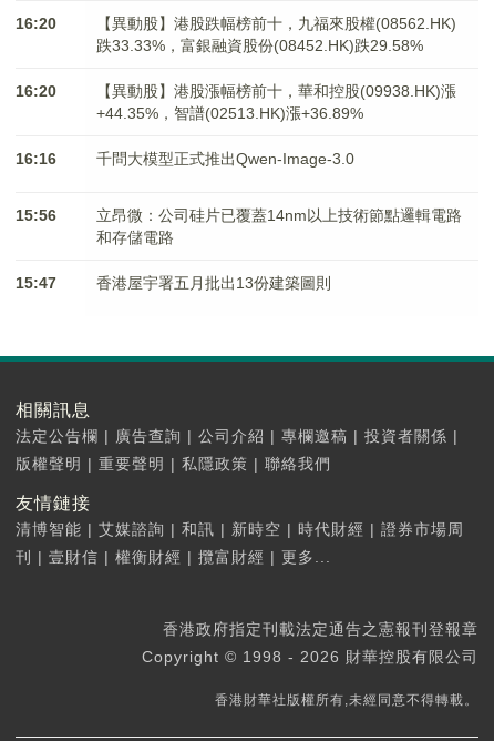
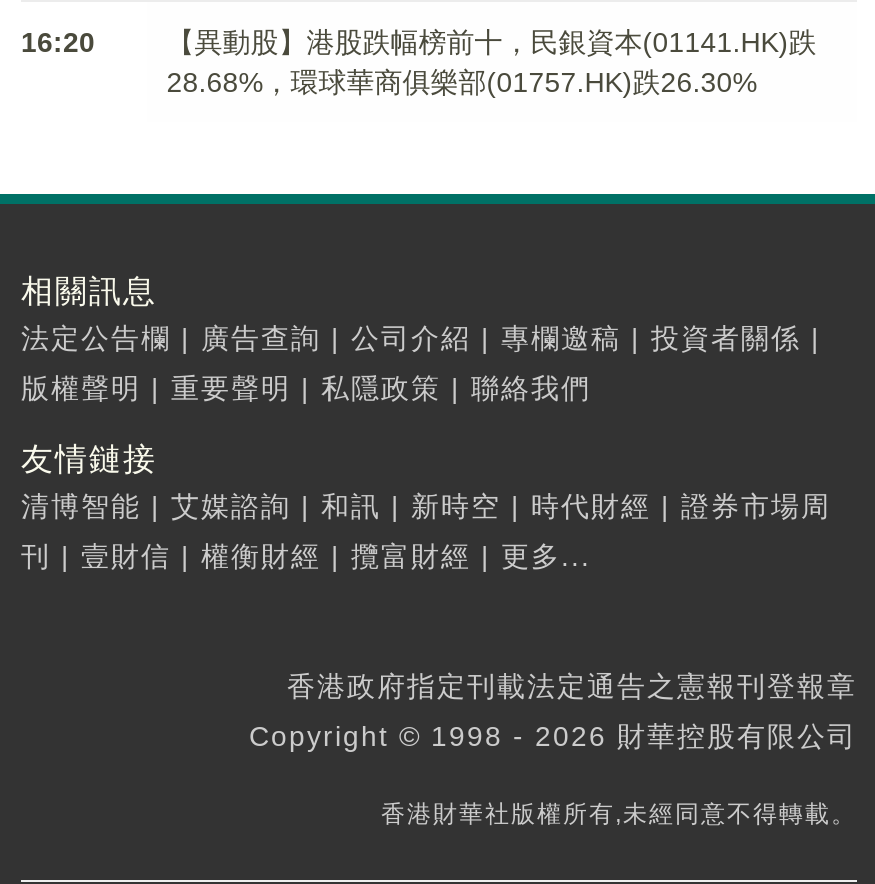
[16,14,462,292] 【異動股】港股跌幅榜前十，九福來股權(08562.HK) | 跌33.33%，富銀融資股份(08452.HK)跌29.58% | 16:20 | 【異動股】港股漲幅榜前十，華和控股(09938.HK)漲 | +44.35%，智譜(02513.HK)漲+36.89% | 16:16 | 千問大模型正式推出Qwen-Image-3.0 | 15:56 | 立昂微：公司硅片已覆蓋14nm以上技術節點邏輯電路 | 和存儲電路 | 15:47 | 香港屋宇署五月批出13份建築圖則 -> [166,26,816,98] 【異動股】港股跌幅榜前十，民銀資本(01141.HK)跌 | 28.68%，環球華商俱樂部(01757.HK)跌26.30%

